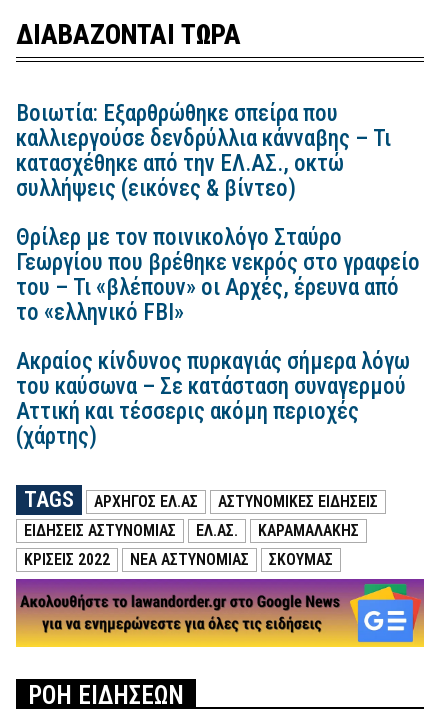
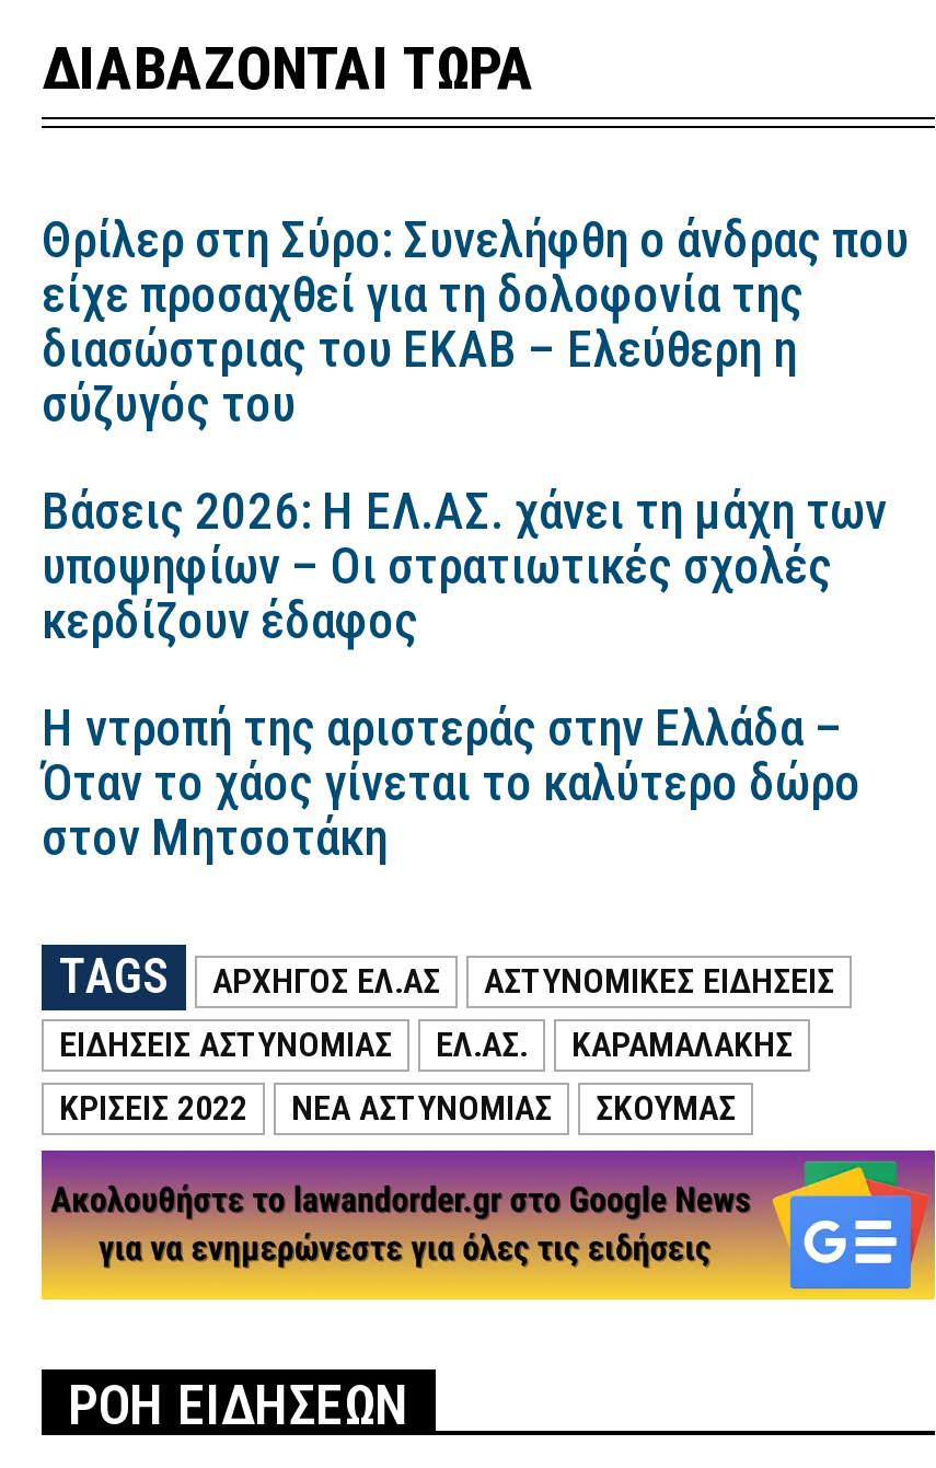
[16,100,391,202] Βοιωτία: Εξαρθρώθηκε σπείρα που | καλλιεργούσε δενδρύλλια κάνναβης – Τι | κατασχέθηκε από την ΕΛ.ΑΣ., οκτώ | συλλήψεις (εικόνες & βίντεο) -> [42,211,909,435] Θρίλερ στη Σύρο: Συνελήφθη ο άνδρας που | είχε προσαχθεί για τη δολοφονία της | διασώστριας του ΕΚΑΒ – Ελεύθερη η | σύζυγός του
[16,224,420,326] Θρίλερ με τον ποινικολόγο Σταύρο | Γεωργίου που βρέθηκε νεκρός στο γραφείο | του – Τι «βλέπουν» οι Αρχές, έρευνα από | το «ελληνικό FBI» -> [42,483,887,651] Βάσεις 2026: Η ΕΛ.ΑΣ. χάνει τη μάχη των | υποψηφίων – Οι στρατιωτικές σχολές | κερδίζουν έδαφος
[16,348,410,450] Ακραίος κίνδυνος πυρκαγιάς σήμερα λόγω | του καύσωνα – Σε κατάσταση συναγερμού | Αττική και τέσσερις ακόμη περιοχές | (χάρτης) -> [42,700,860,868] Η ντροπή της αριστεράς στην Ελλάδα – | Όταν το χάος γίνεται το καλύτερο δώρο | στον Μητσοτάκη

